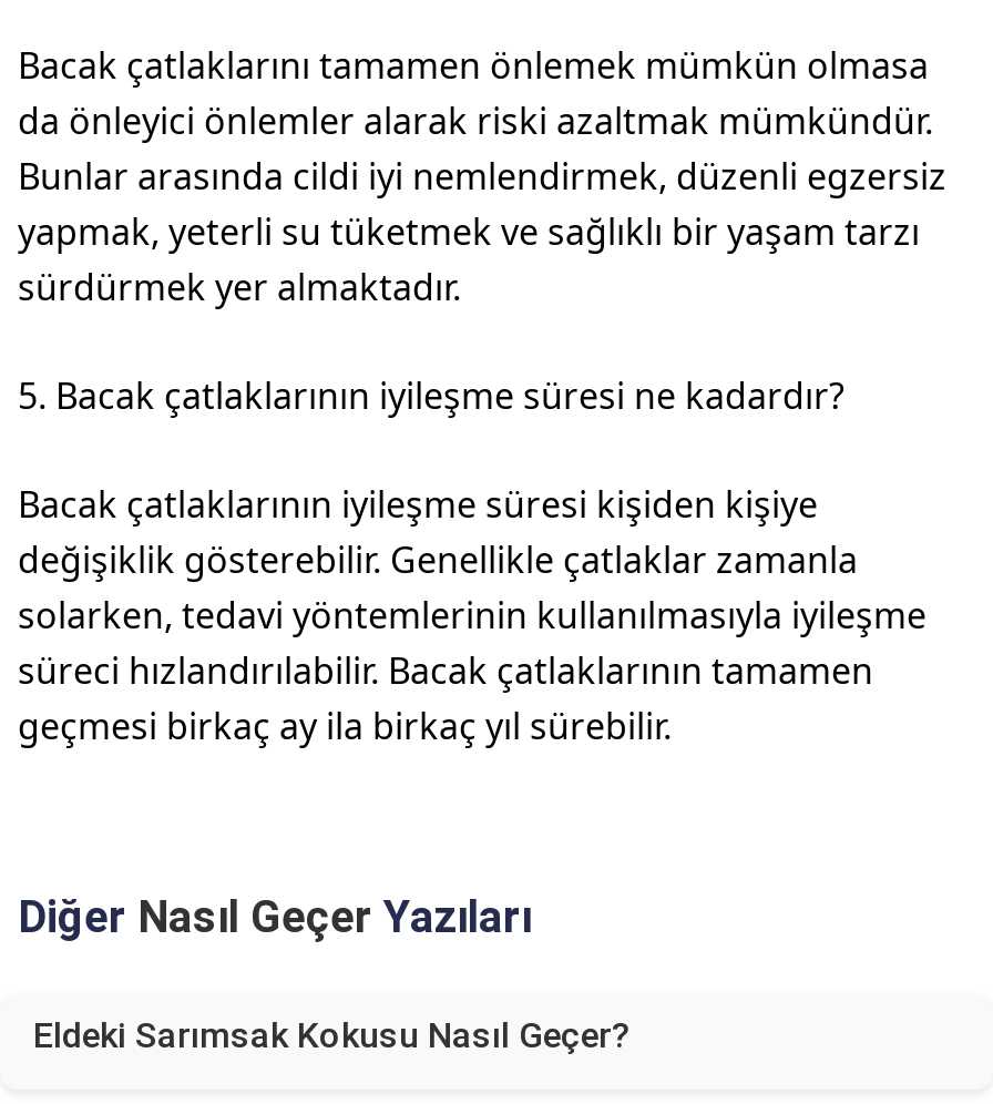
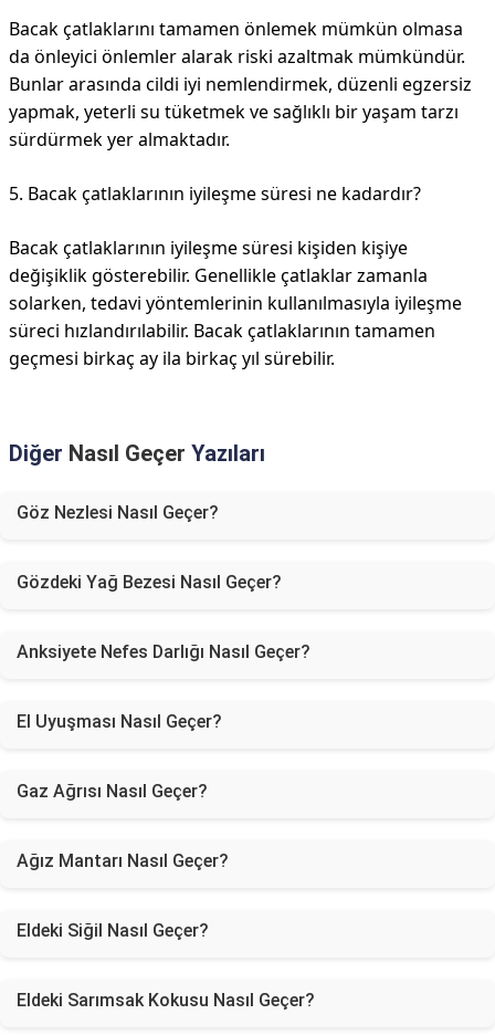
none -> [17,502,310,941] Göz Nezlesi Nasıl Geçer? | Gözdeki Yağ Bezesi Nasıl Geçer? | Anksiyete Nefes Darlığı Nasıl Geçer? | El Uyuşması Nasıl Geçer? | Gaz Ağrısı Nasıl Geçer? | Ağız Mantarı Nasıl Geçer? | Eldeki Siğil Nasıl Geçer?

